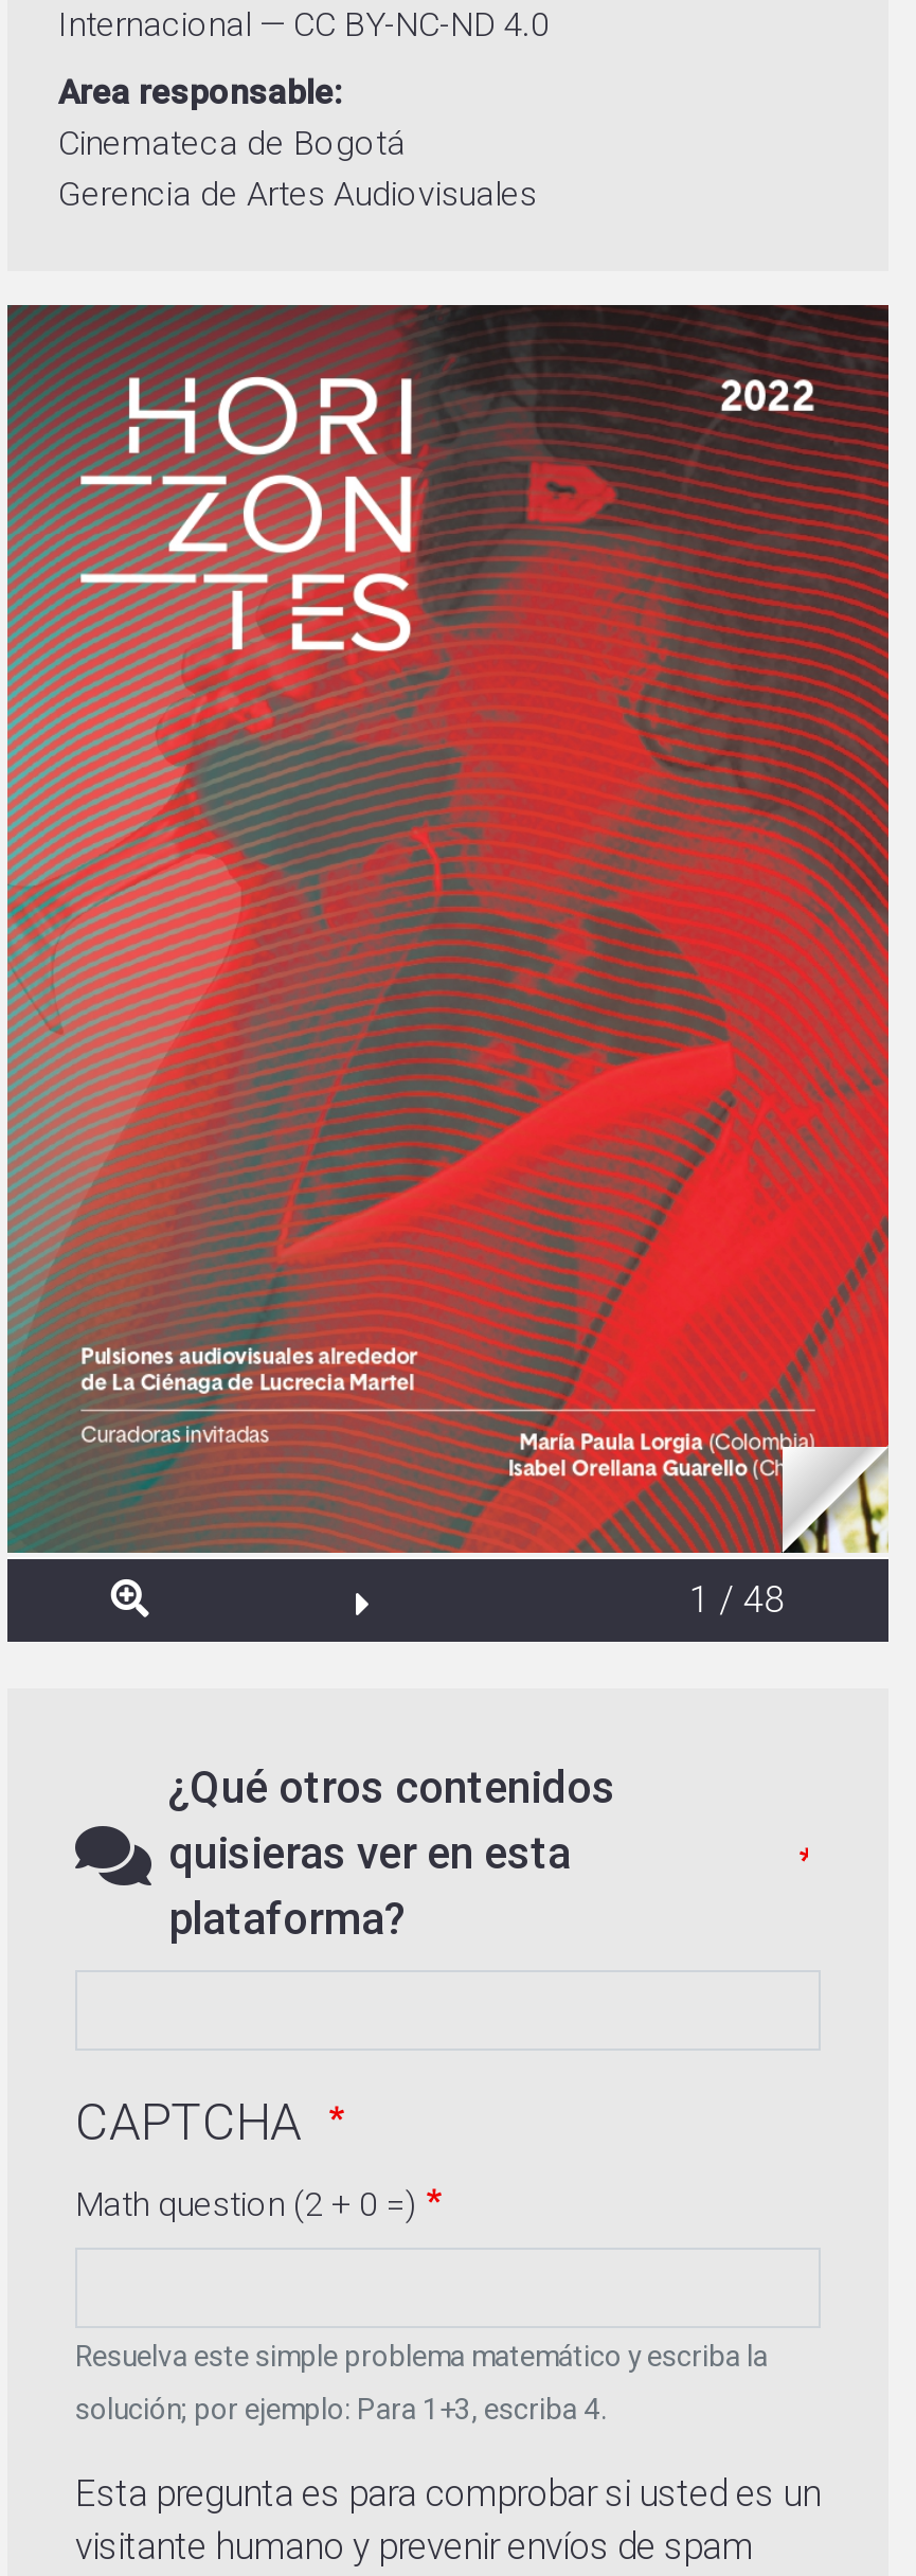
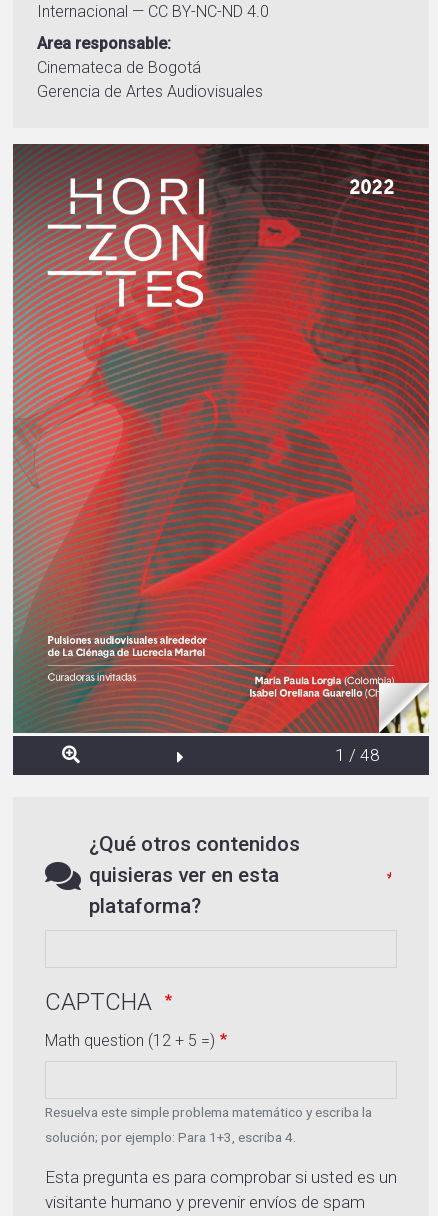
[75,2185,416,2225] Math question (2 + 0 =) -> [45,1031,215,1050] Math question (12 + 5 =)

